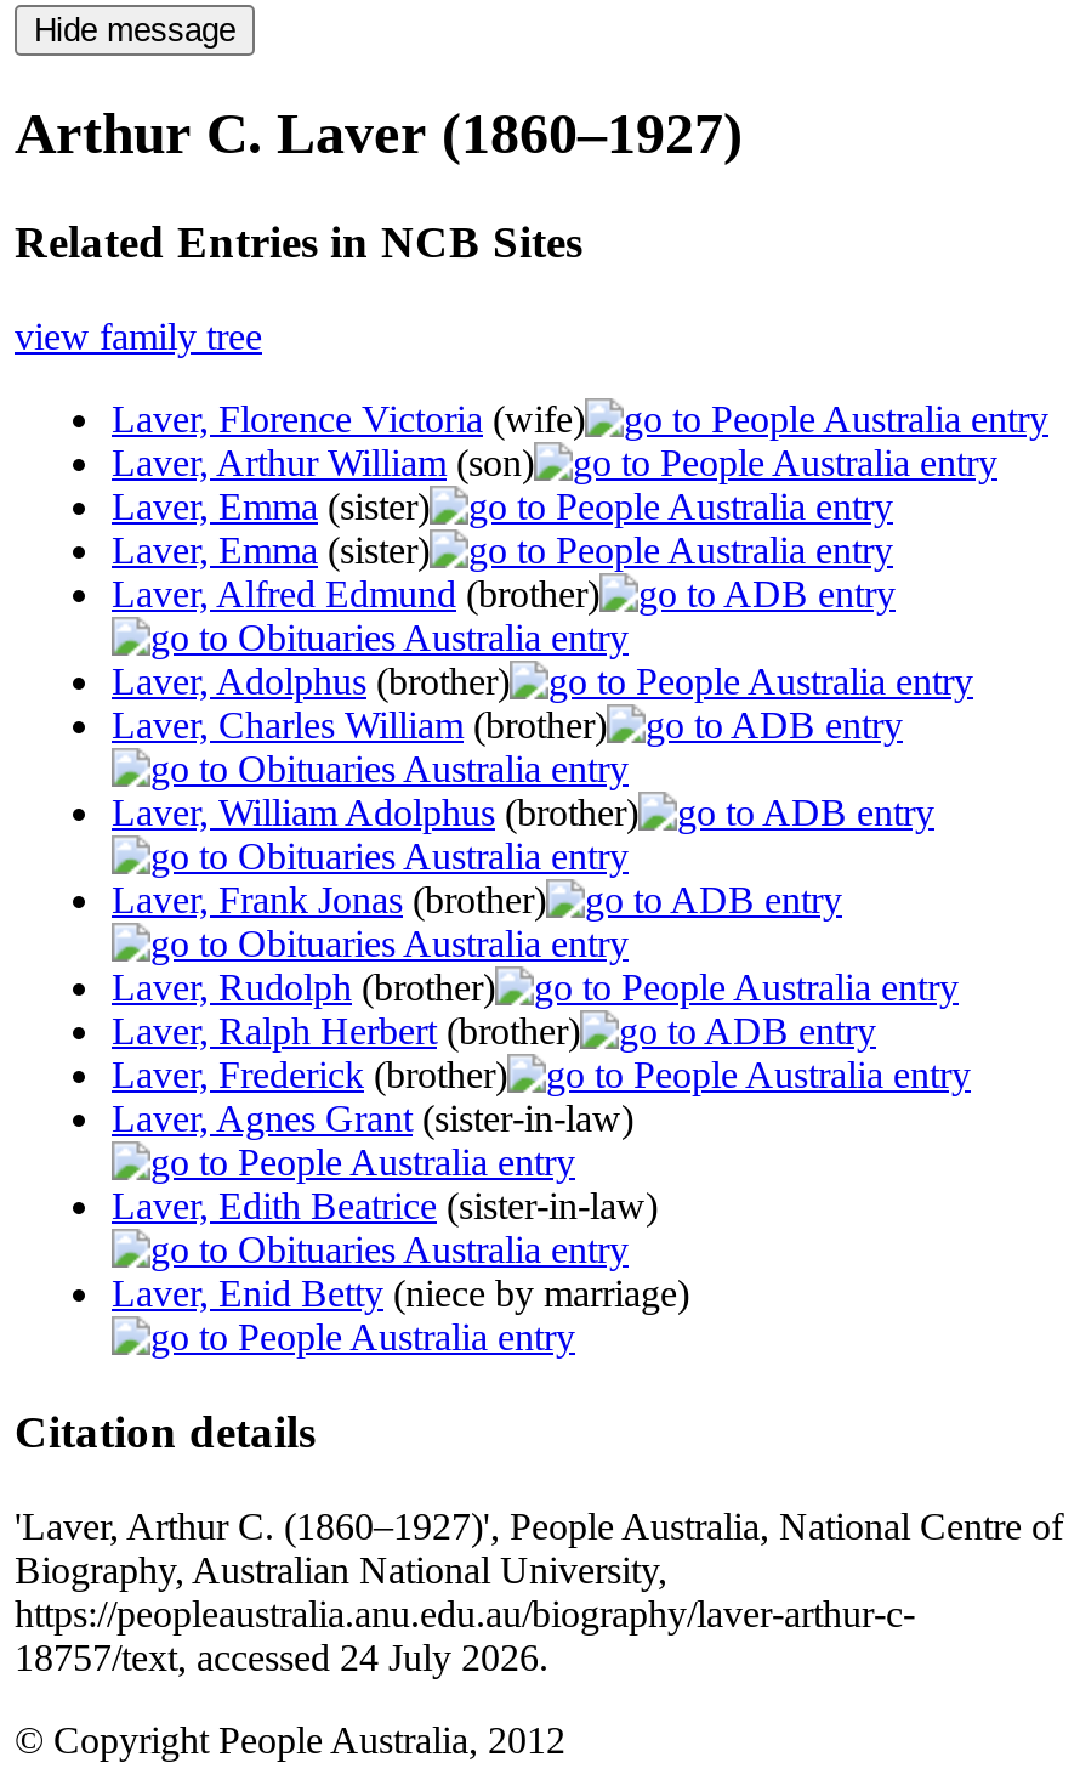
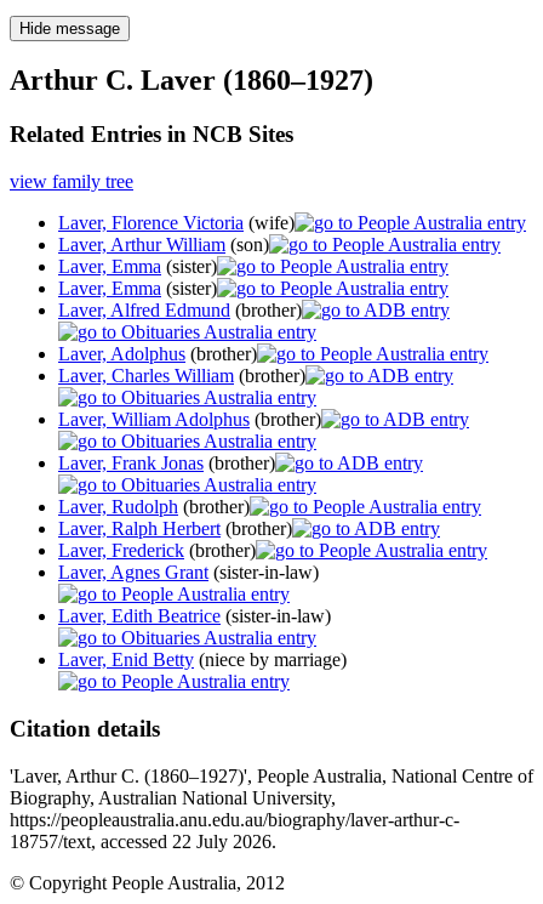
[15,1636,548,1677] 18757/text, accessed 24 July 2026. -> [10,831,276,851] 18757/text, accessed 22 July 2026.

